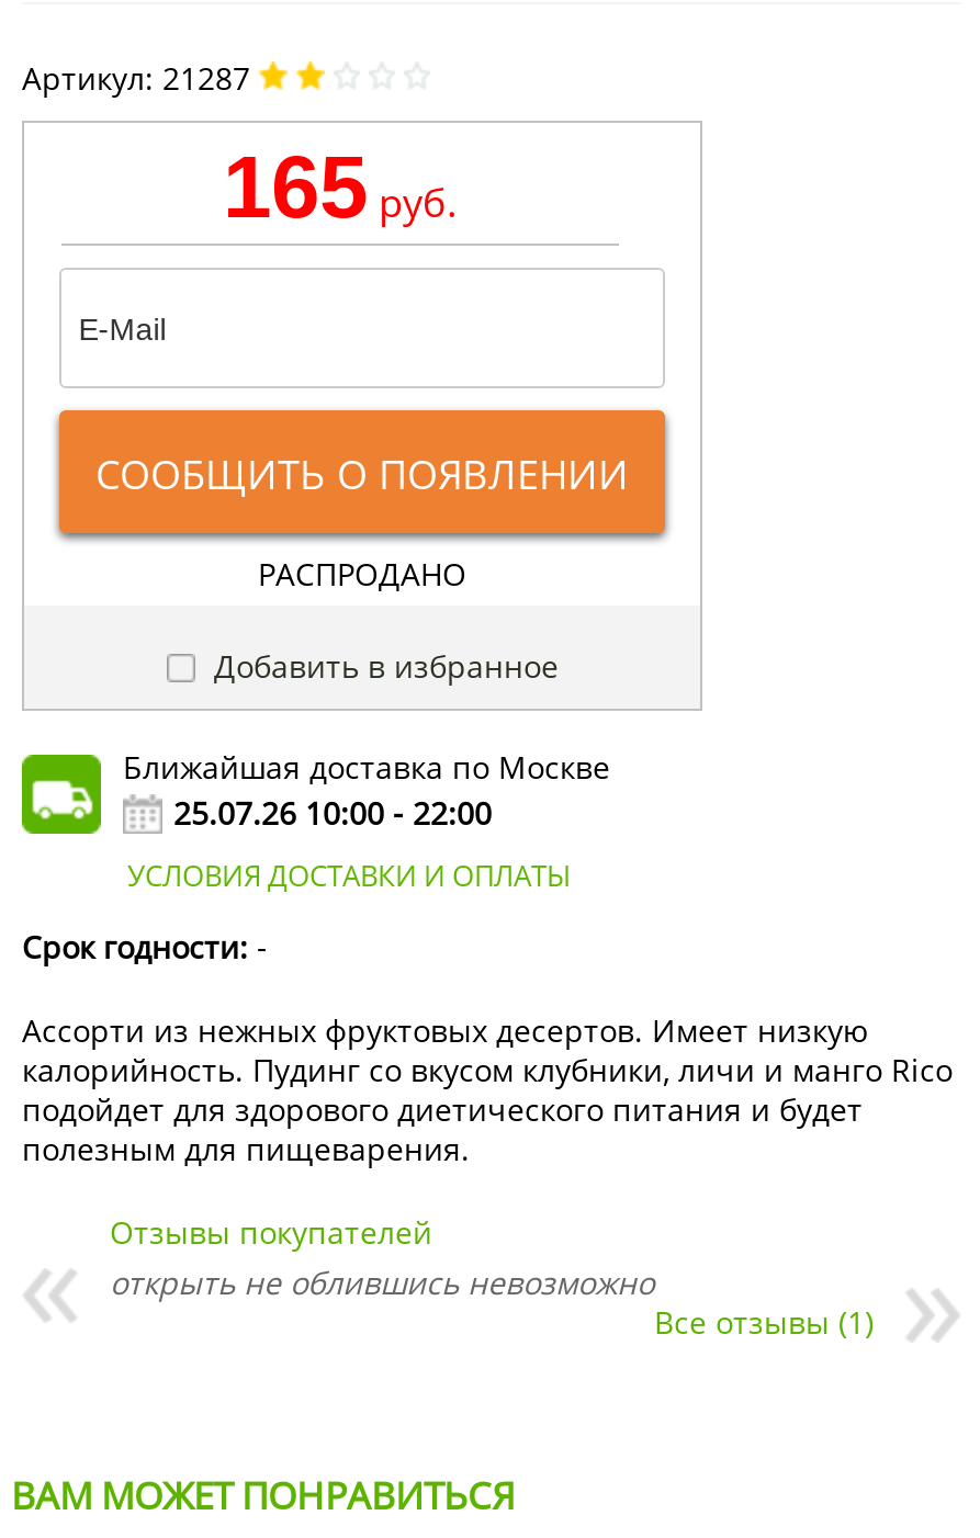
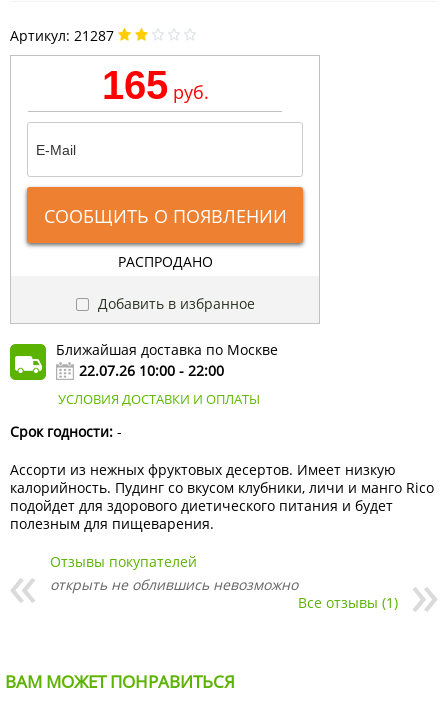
[173,793,492,835] 25.07.26 10:00 - 22:00 -> [79,361,224,380] 22.07.26 10:00 - 22:00

